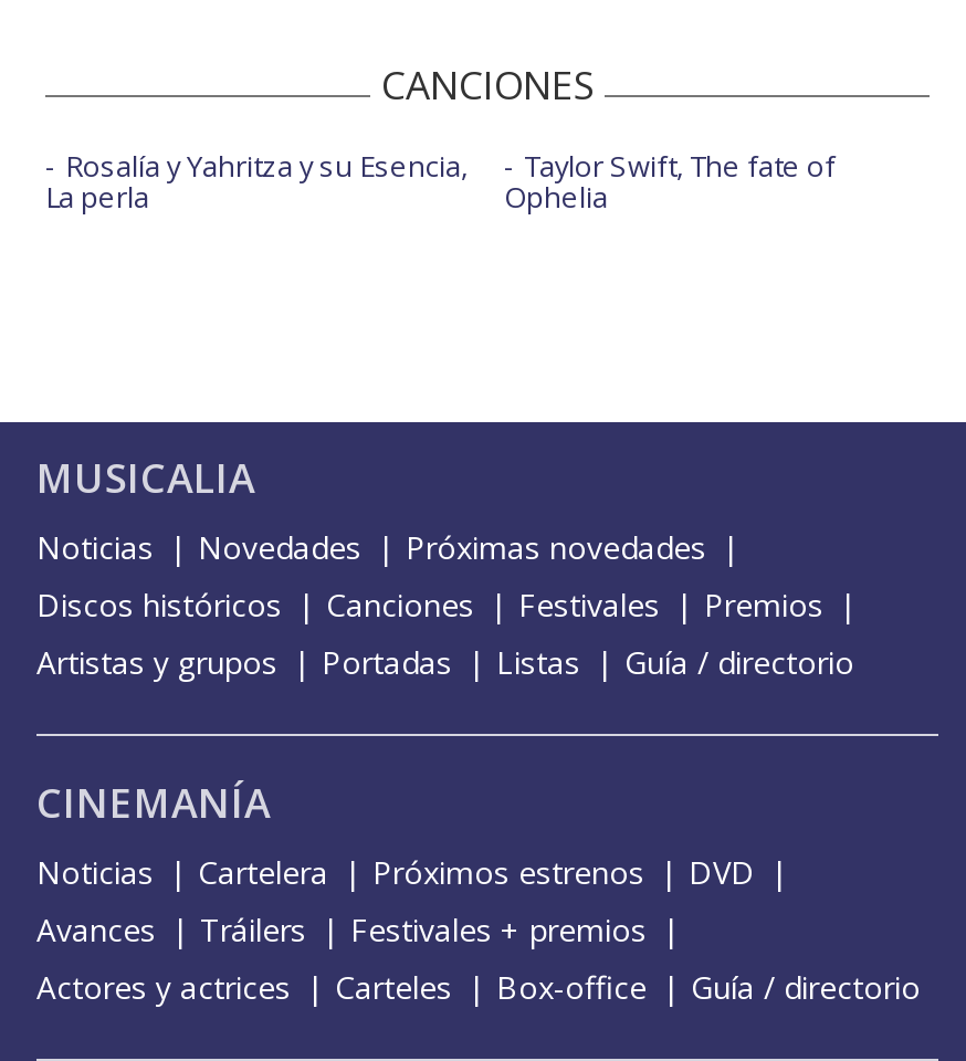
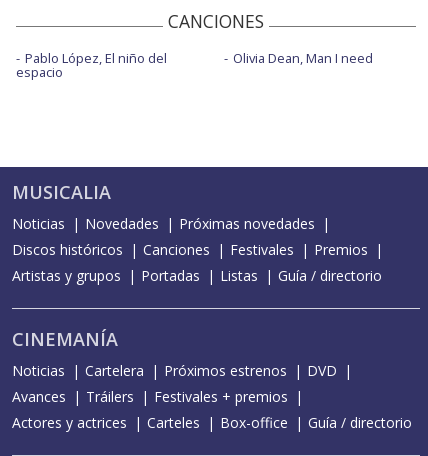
[45,146,468,217] Rosalía y Yahritza y su Esencia, | La perla -> [16,49,167,81] Pablo López, El niño del | espacio
[504,146,836,217] Taylor Swift, The fate of | Ophelia -> [232,49,372,67] Olivia Dean, Man I need

